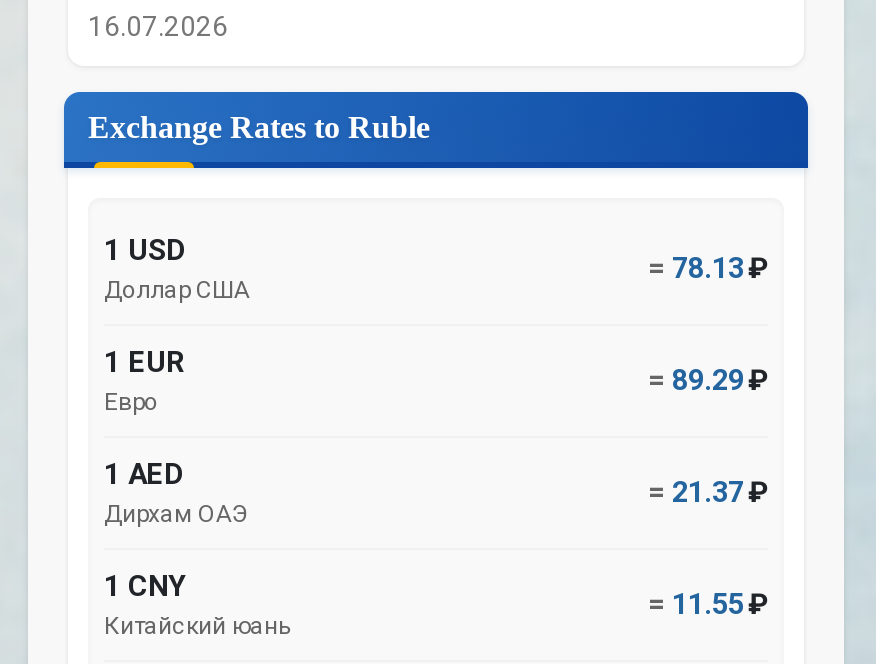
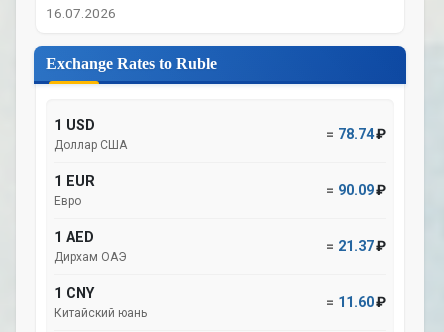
[648,252,768,286] = 78.13 ₽ -> [326,126,386,143] = 78.74 ₽
[648,364,768,398] = 89.29 ₽ -> [326,182,386,199] = 90.09 ₽
[648,588,768,622] = 11.55 ₽ -> [326,294,386,311] = 11.60 ₽

